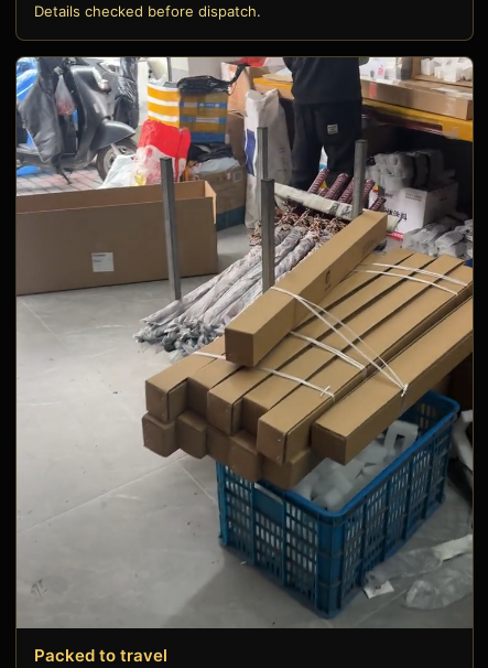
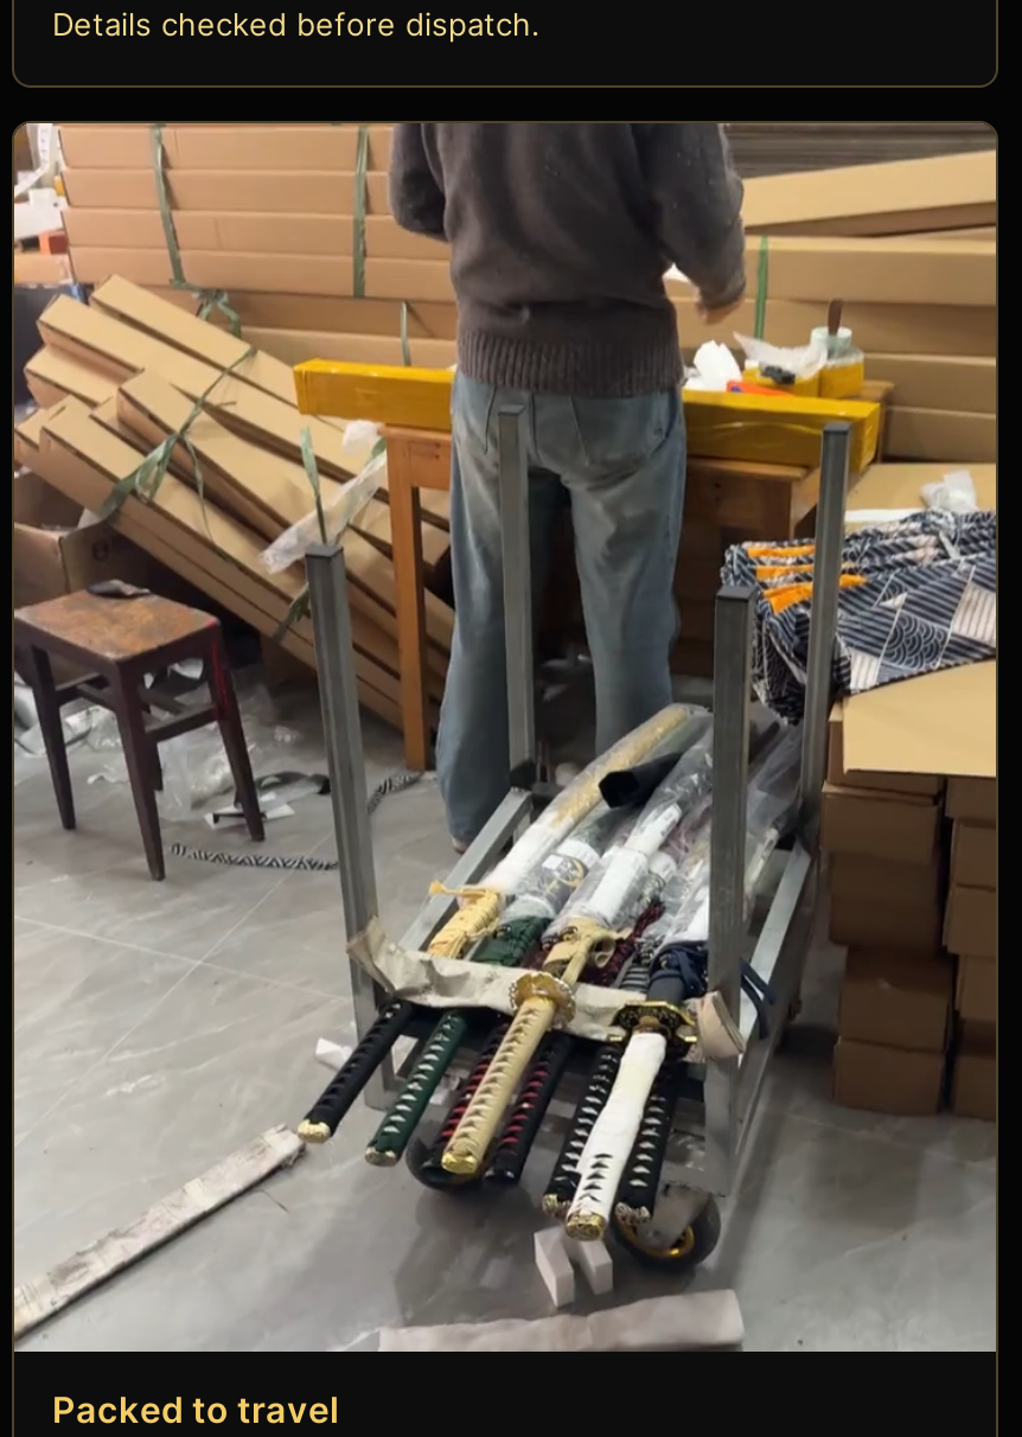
[15,56,474,628] [image] -> [12,121,998,1352] [image]

